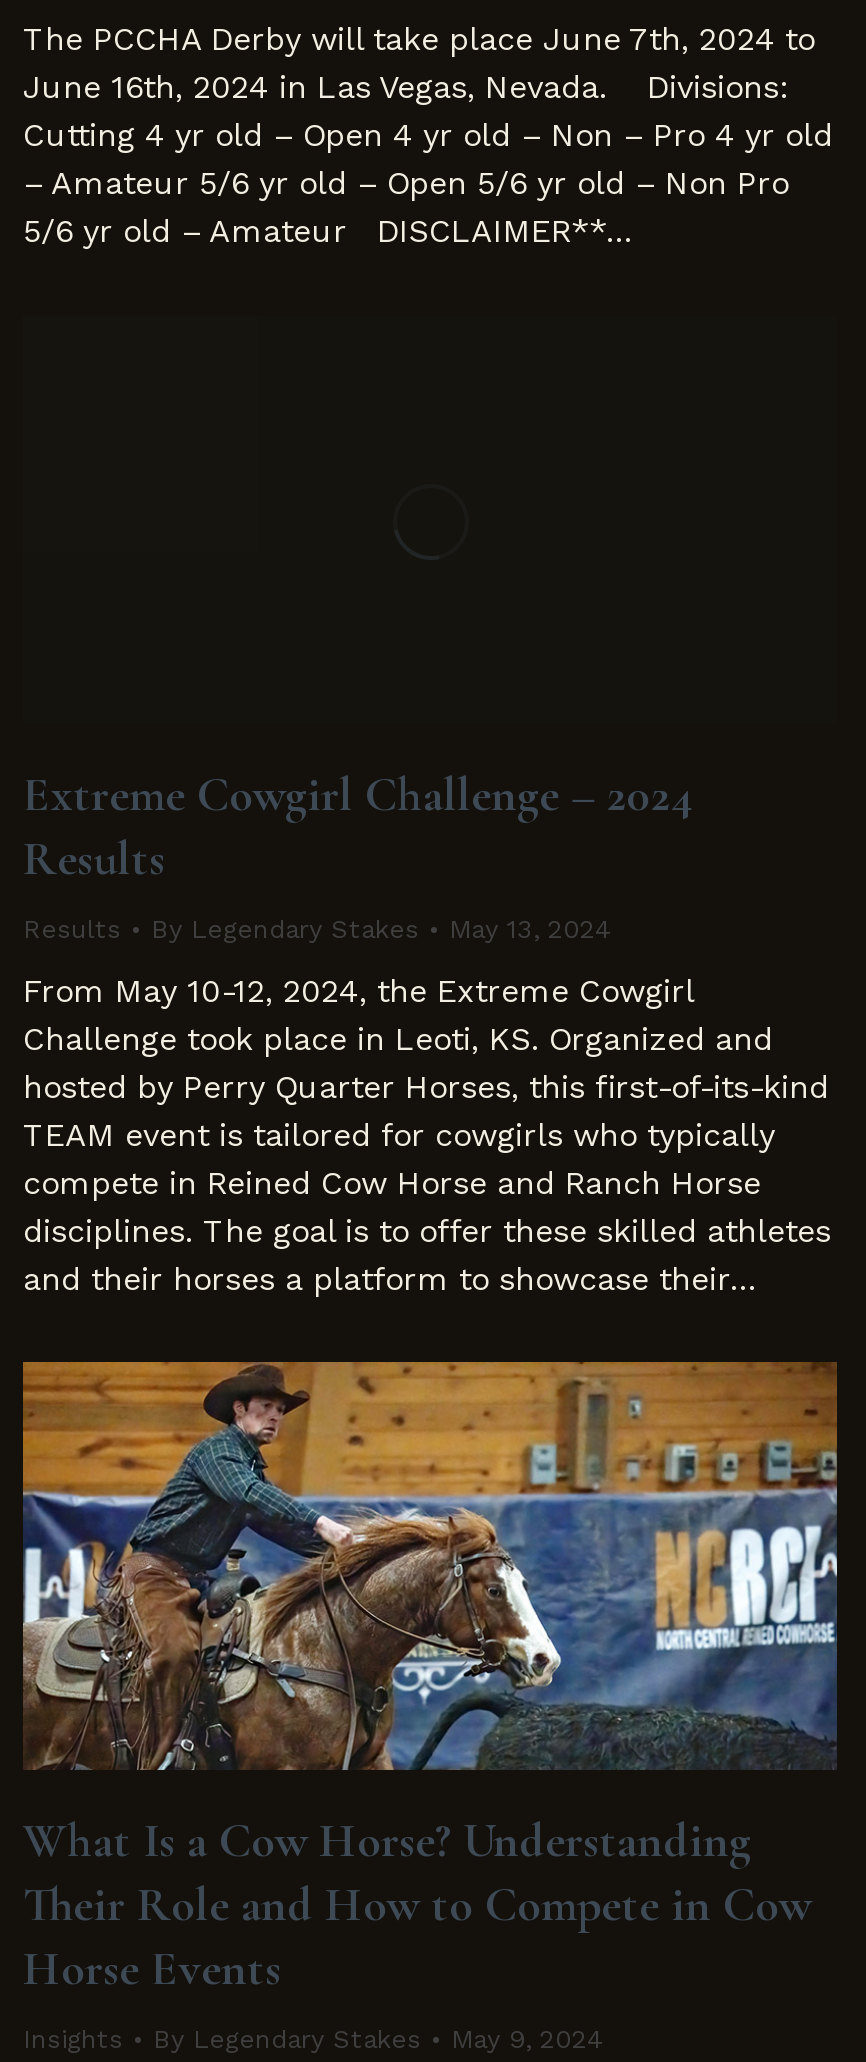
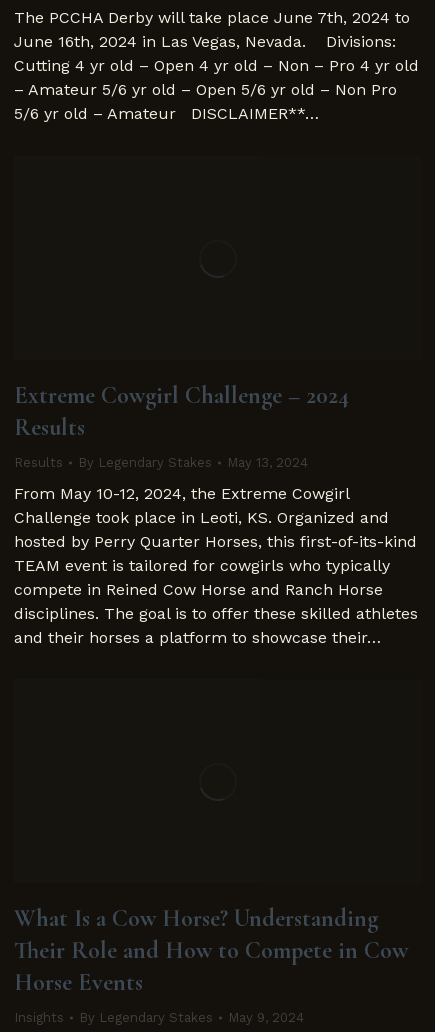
[21,1360,839,1772] [image] -> none

